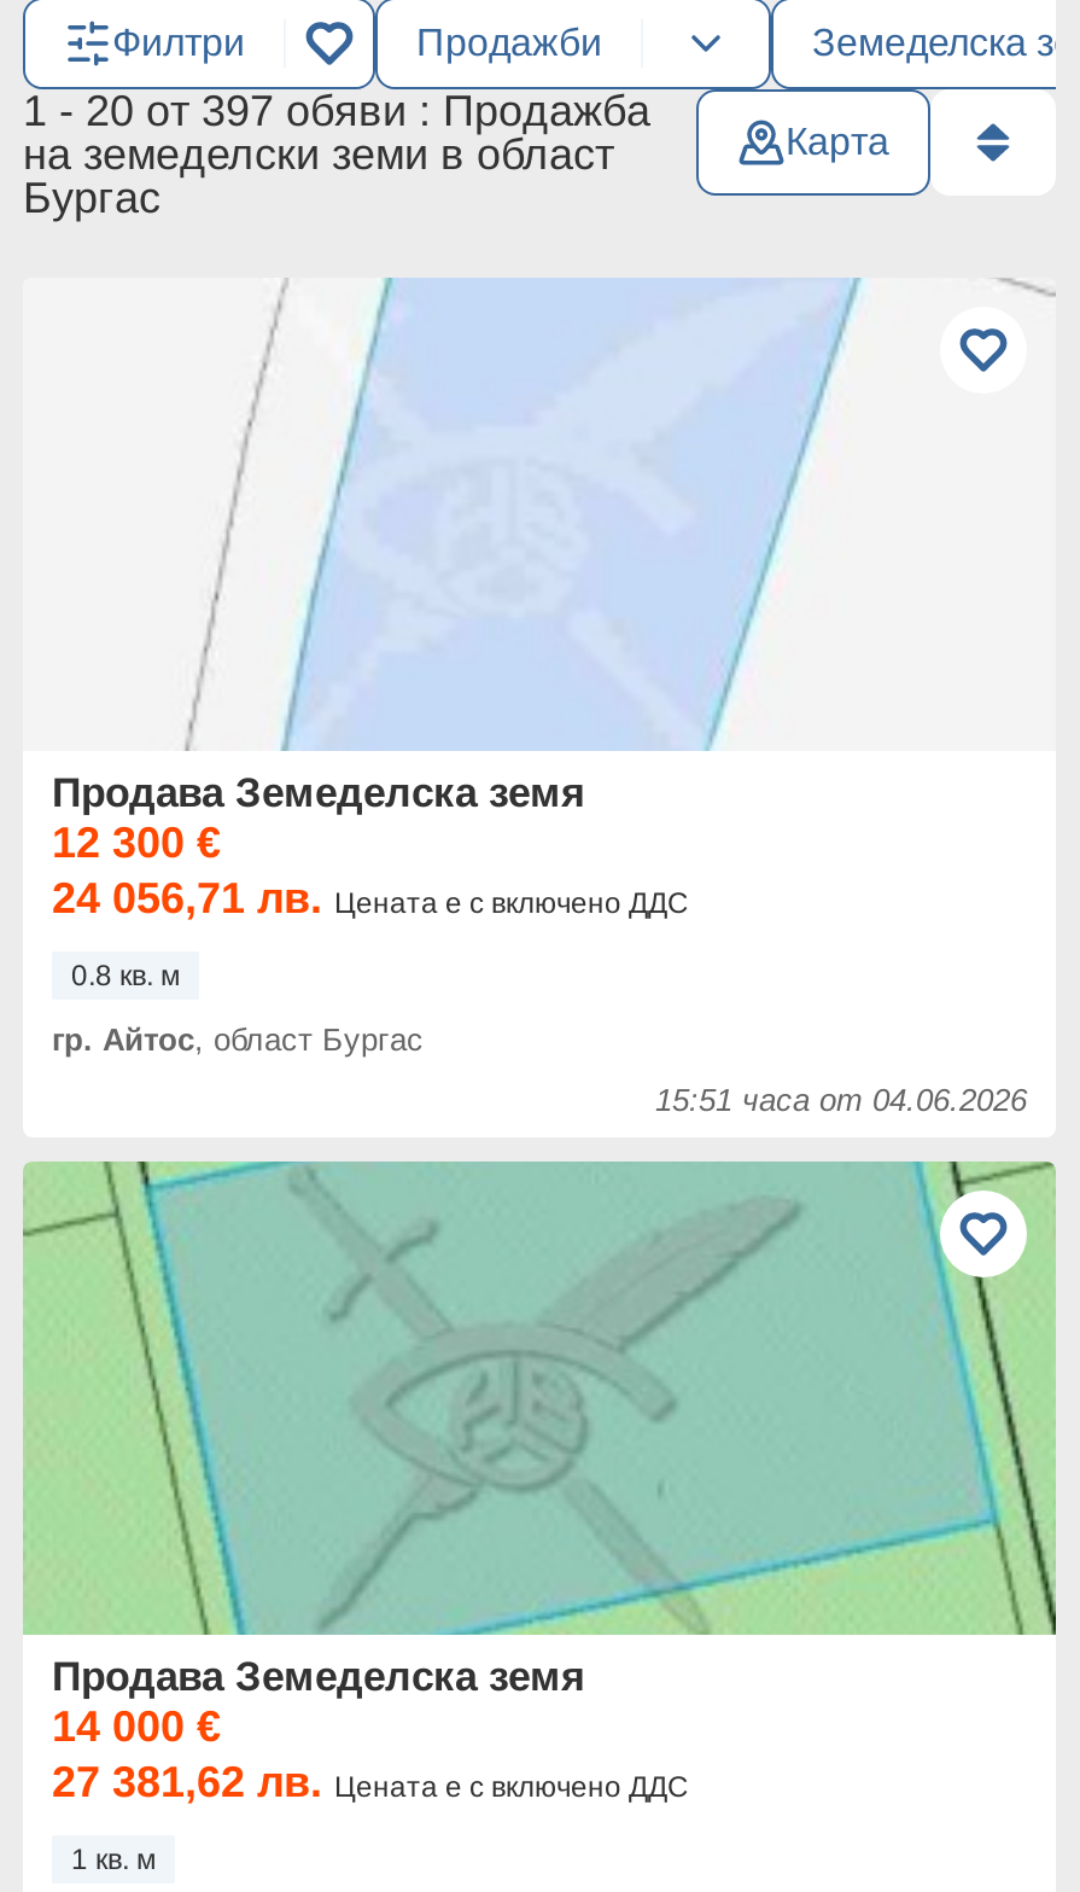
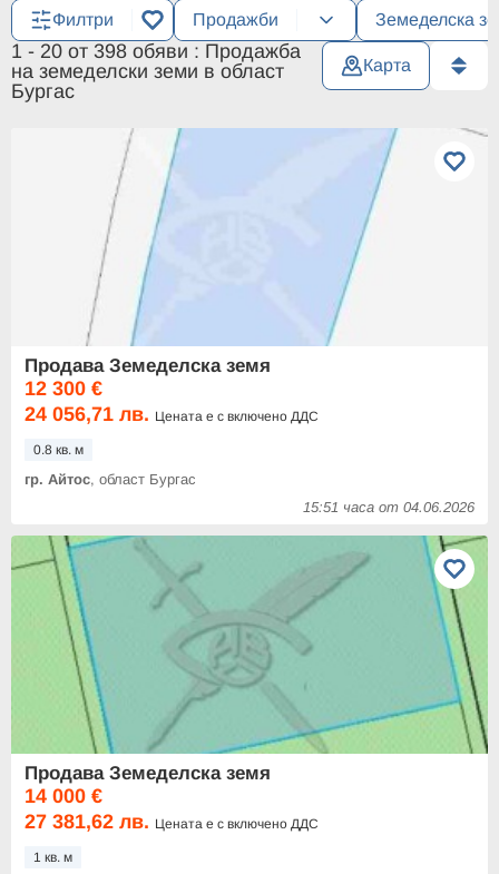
[23,87,650,135] 1 - 20 от 397 обяви :Продажба -> [11,40,301,62] 1 - 20 от 398 обяви :Продажба

